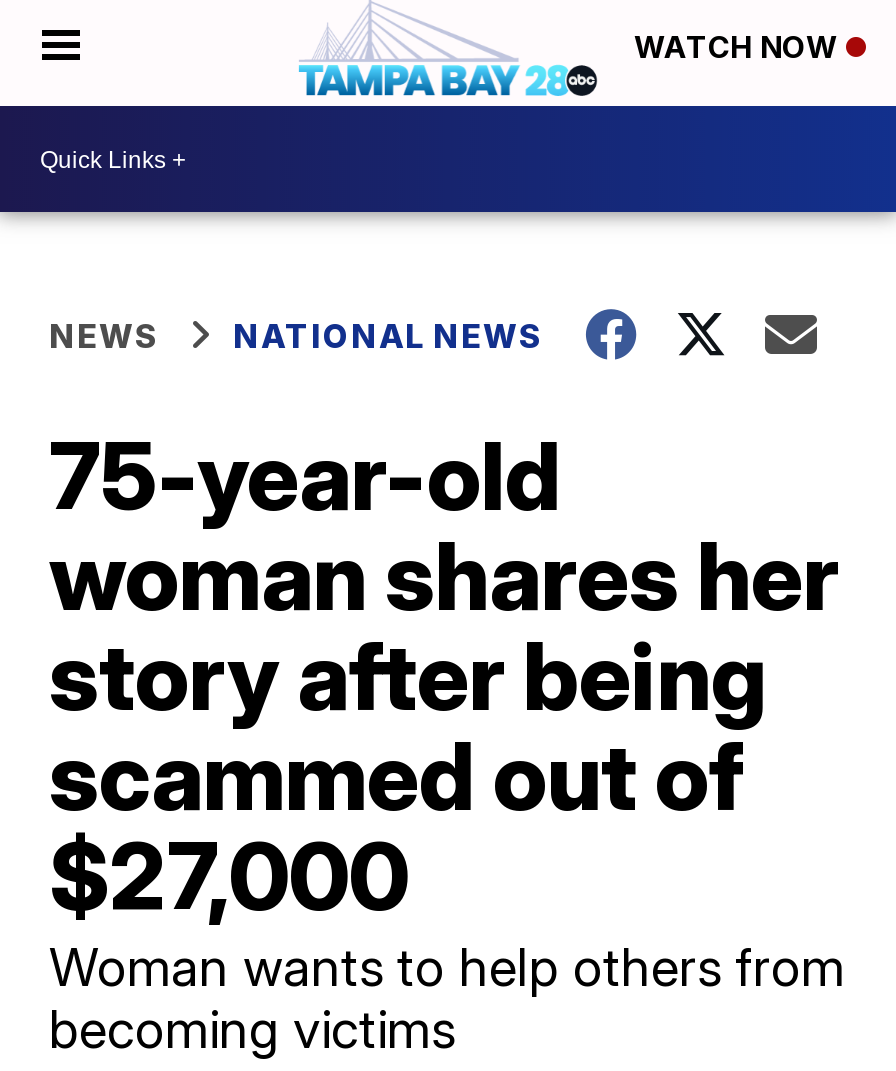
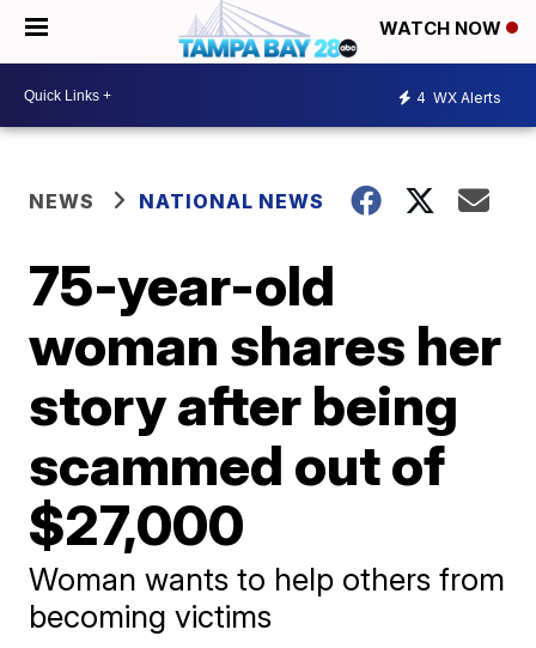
none -> [416,88,501,106] 4 WX Alerts

